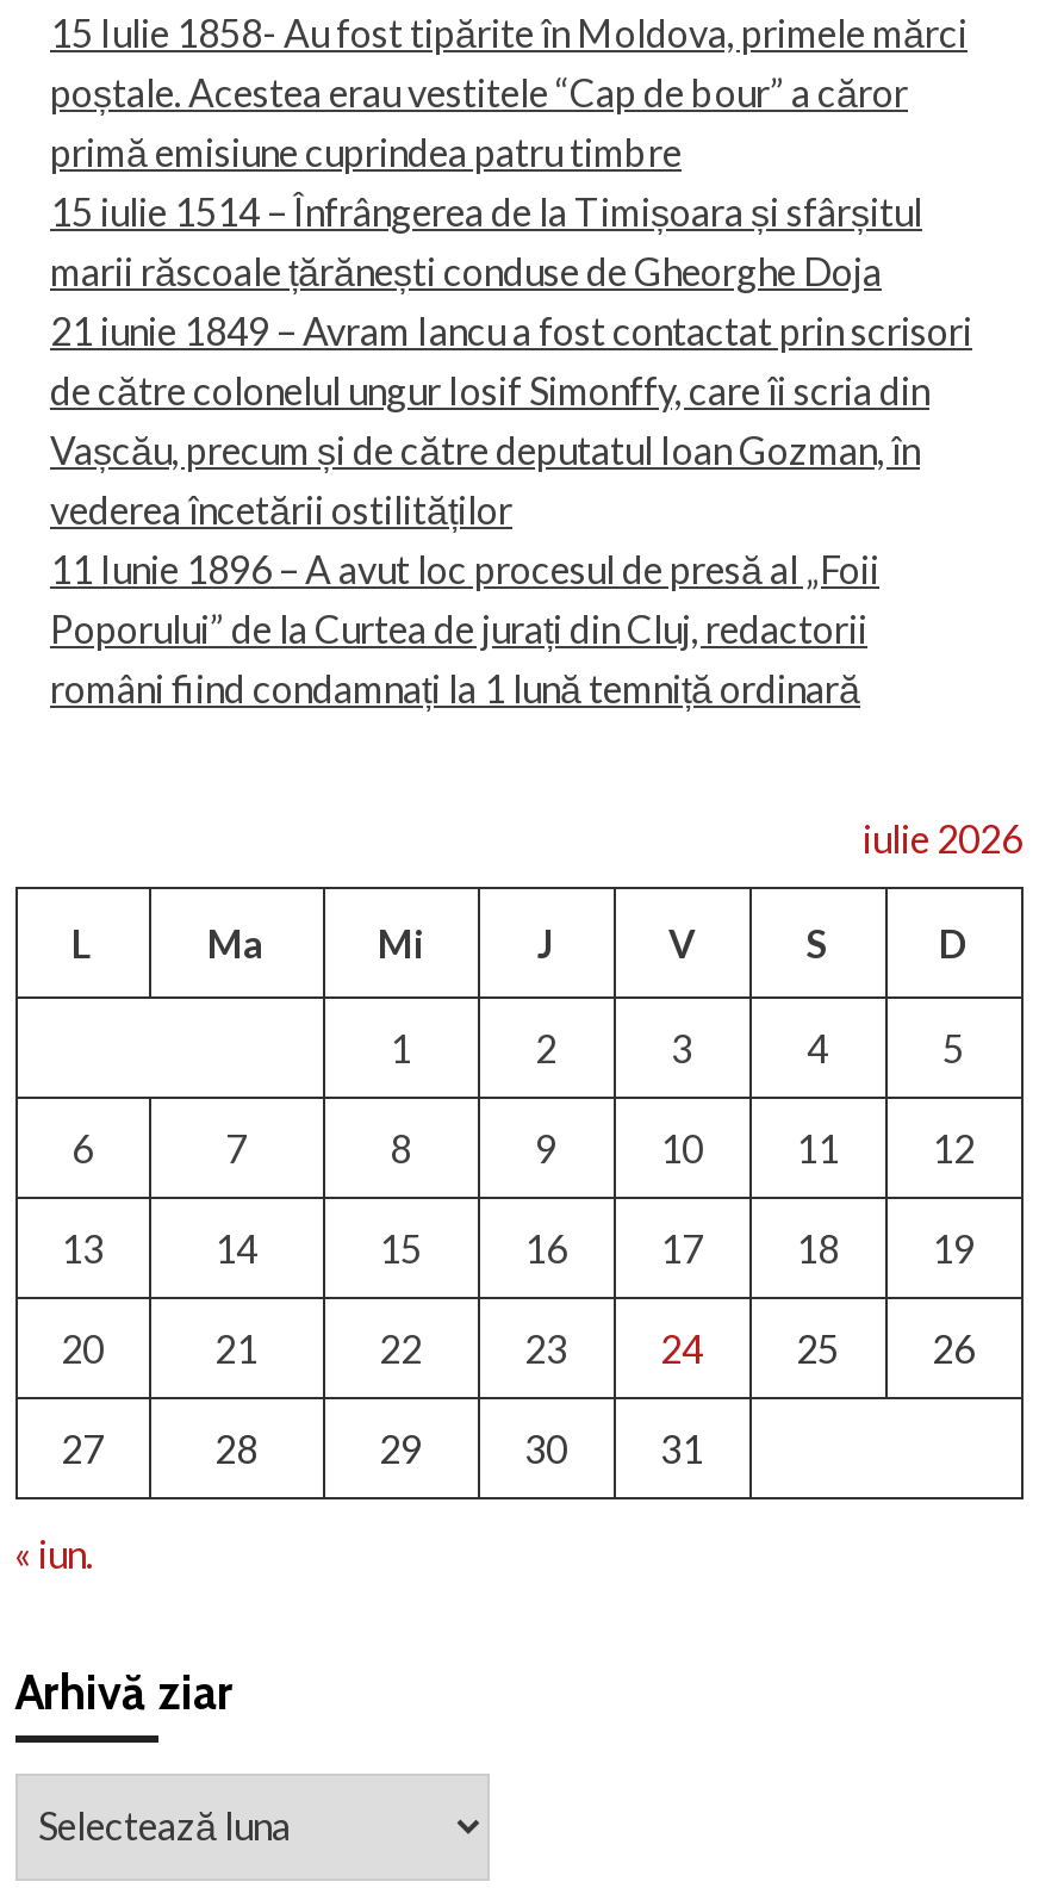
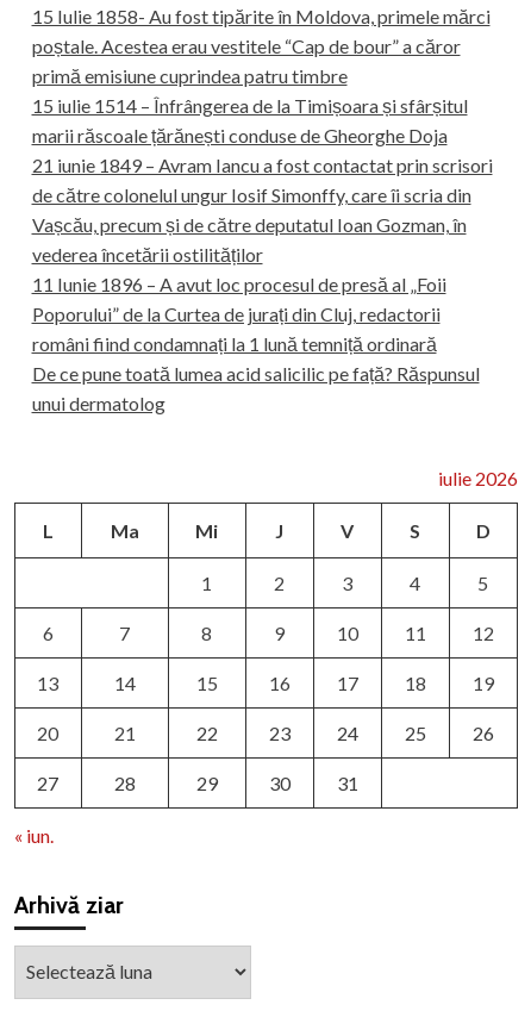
none -> [32,362,479,414] De ce pune toată lumea acid salicilic pe față? Răspunsul | unui dermatolog

